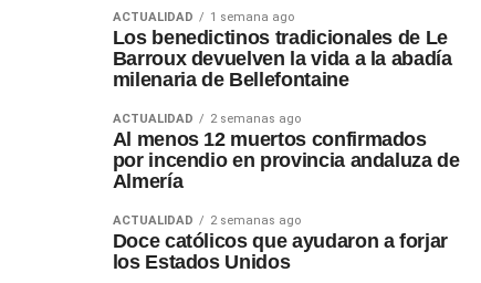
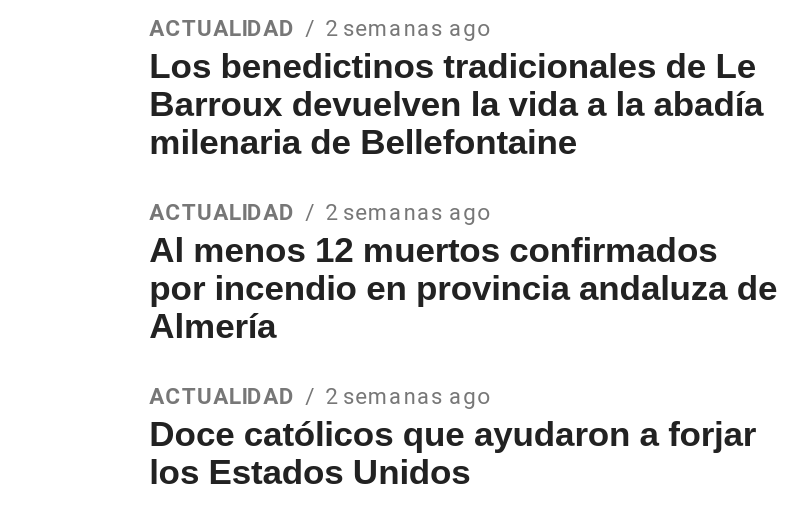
[112,10,294,24] ACTUALIDAD 1 semana ago -> [149,16,489,42] ACTUALIDAD 2 semanas ago

